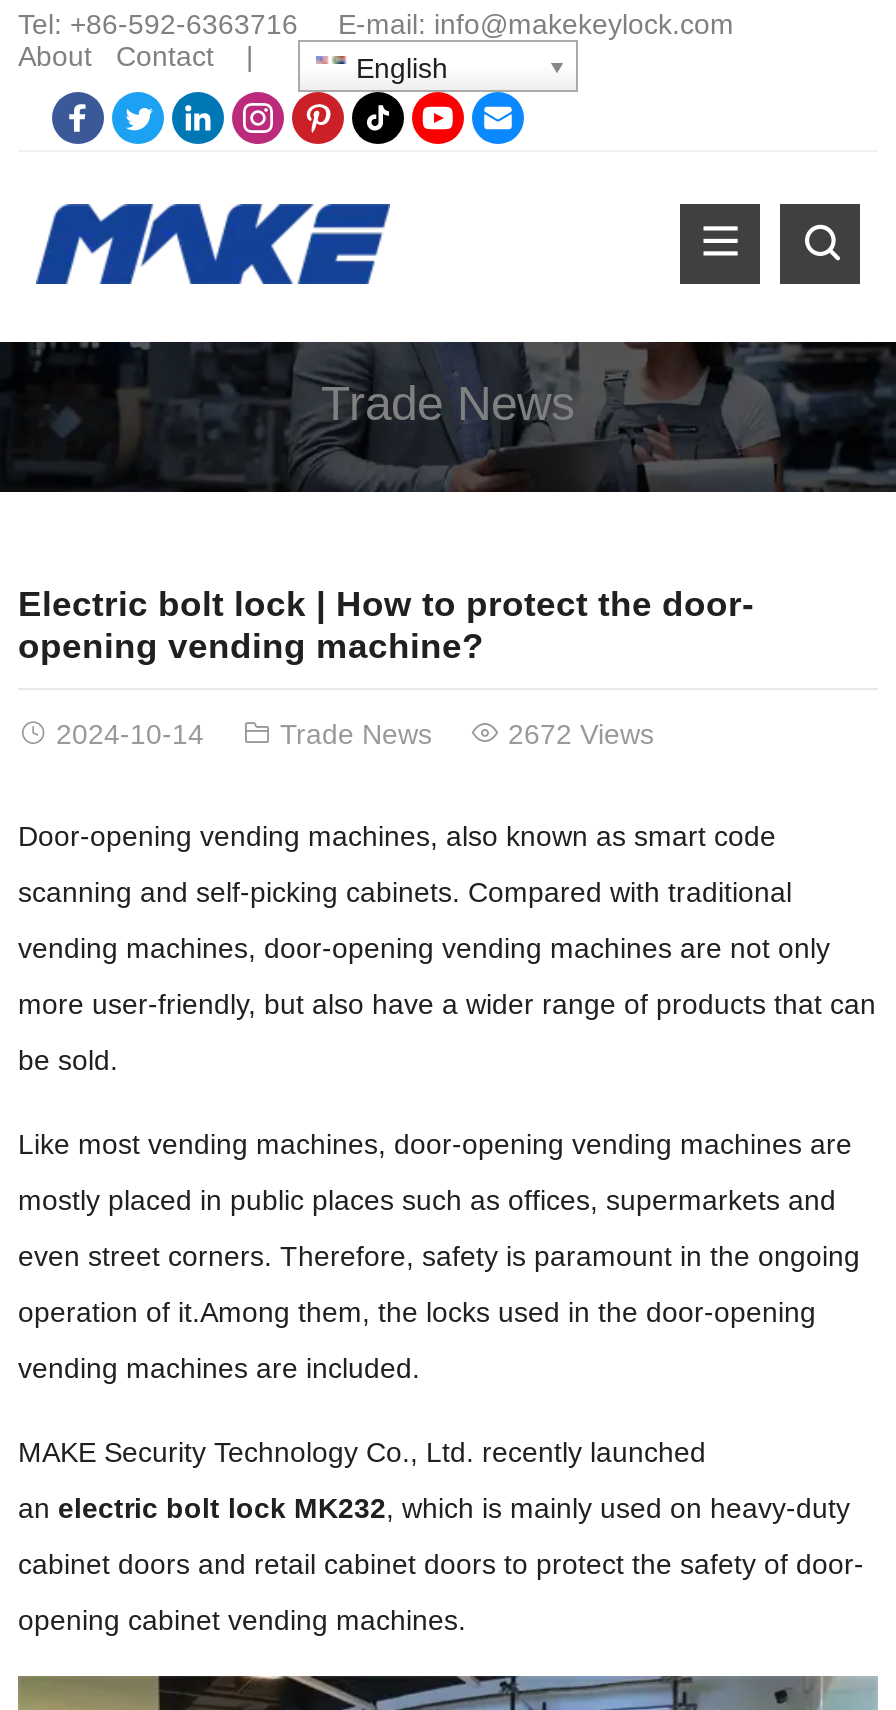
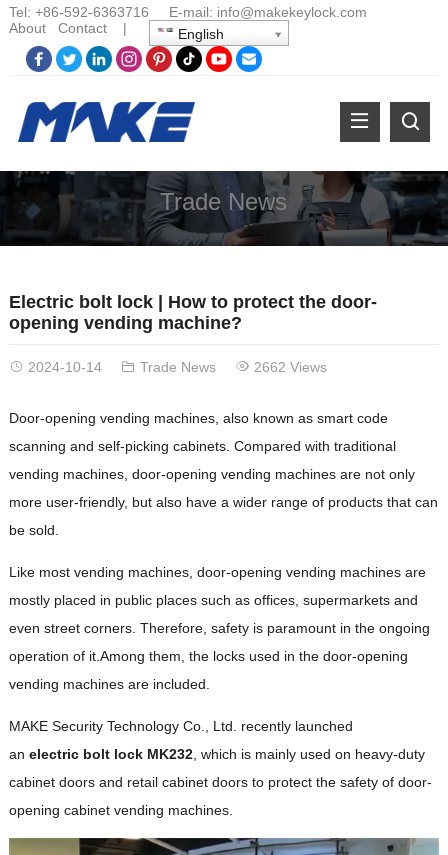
[508,718,654,750] 2672 Views -> [254,359,327,375] 2662 Views

